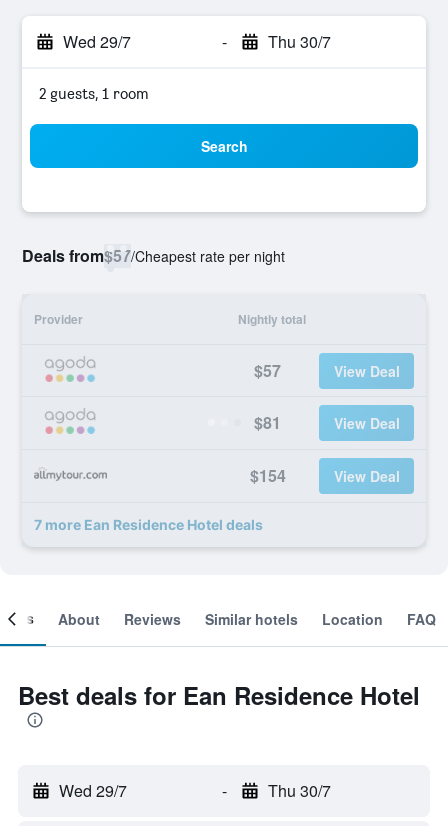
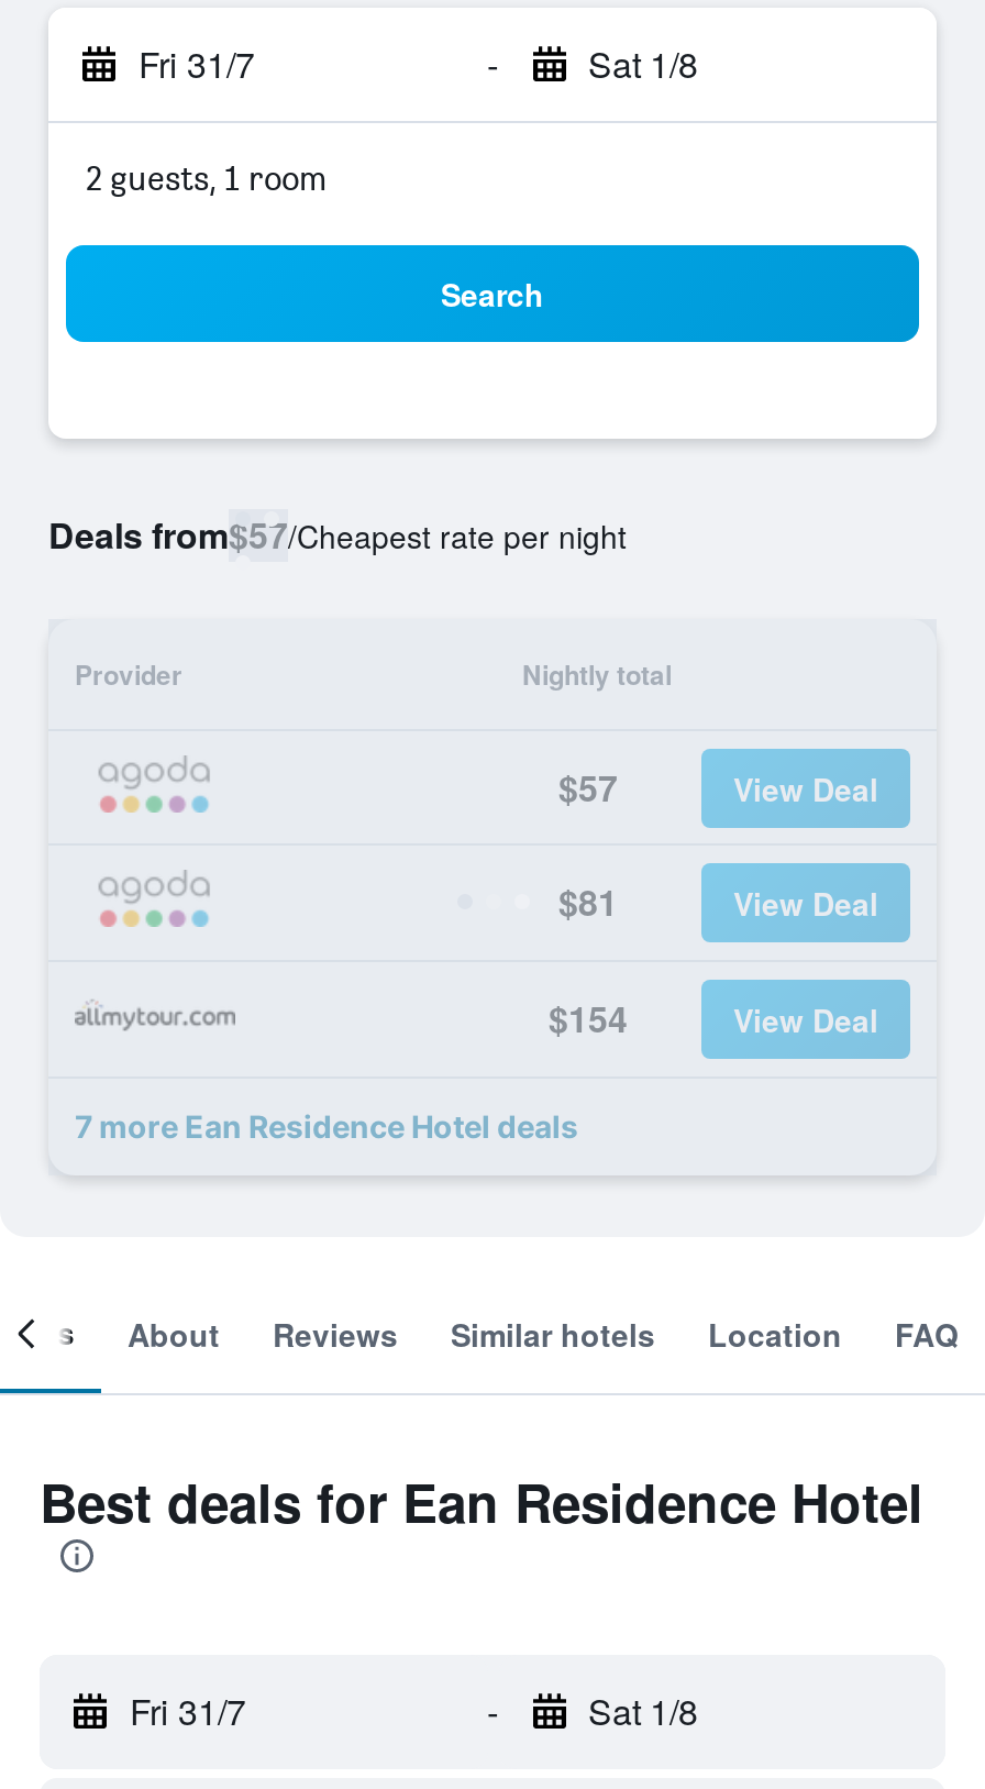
[63,30,131,53] Wed 29/7 -> [139,38,255,89] Fri 31/7
[267,30,330,53] Thu 30/7 -> [588,38,698,89] Sat 1/8
[59,779,127,802] Wed 29/7 -> [130,1686,246,1736] Fri 31/7
[267,779,330,802] Thu 30/7 -> [588,1686,698,1736] Sat 1/8

